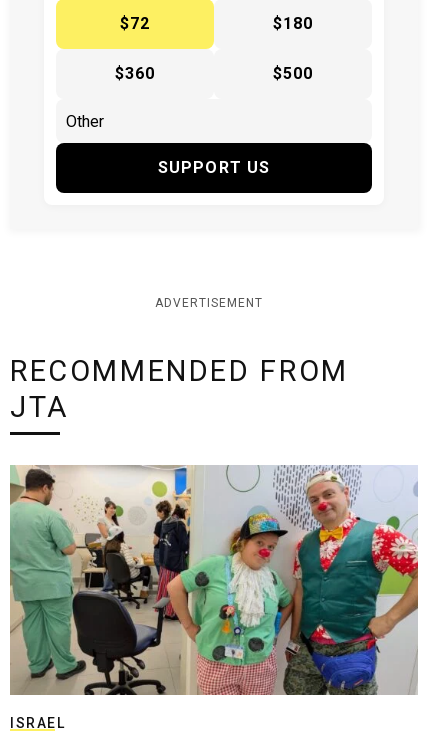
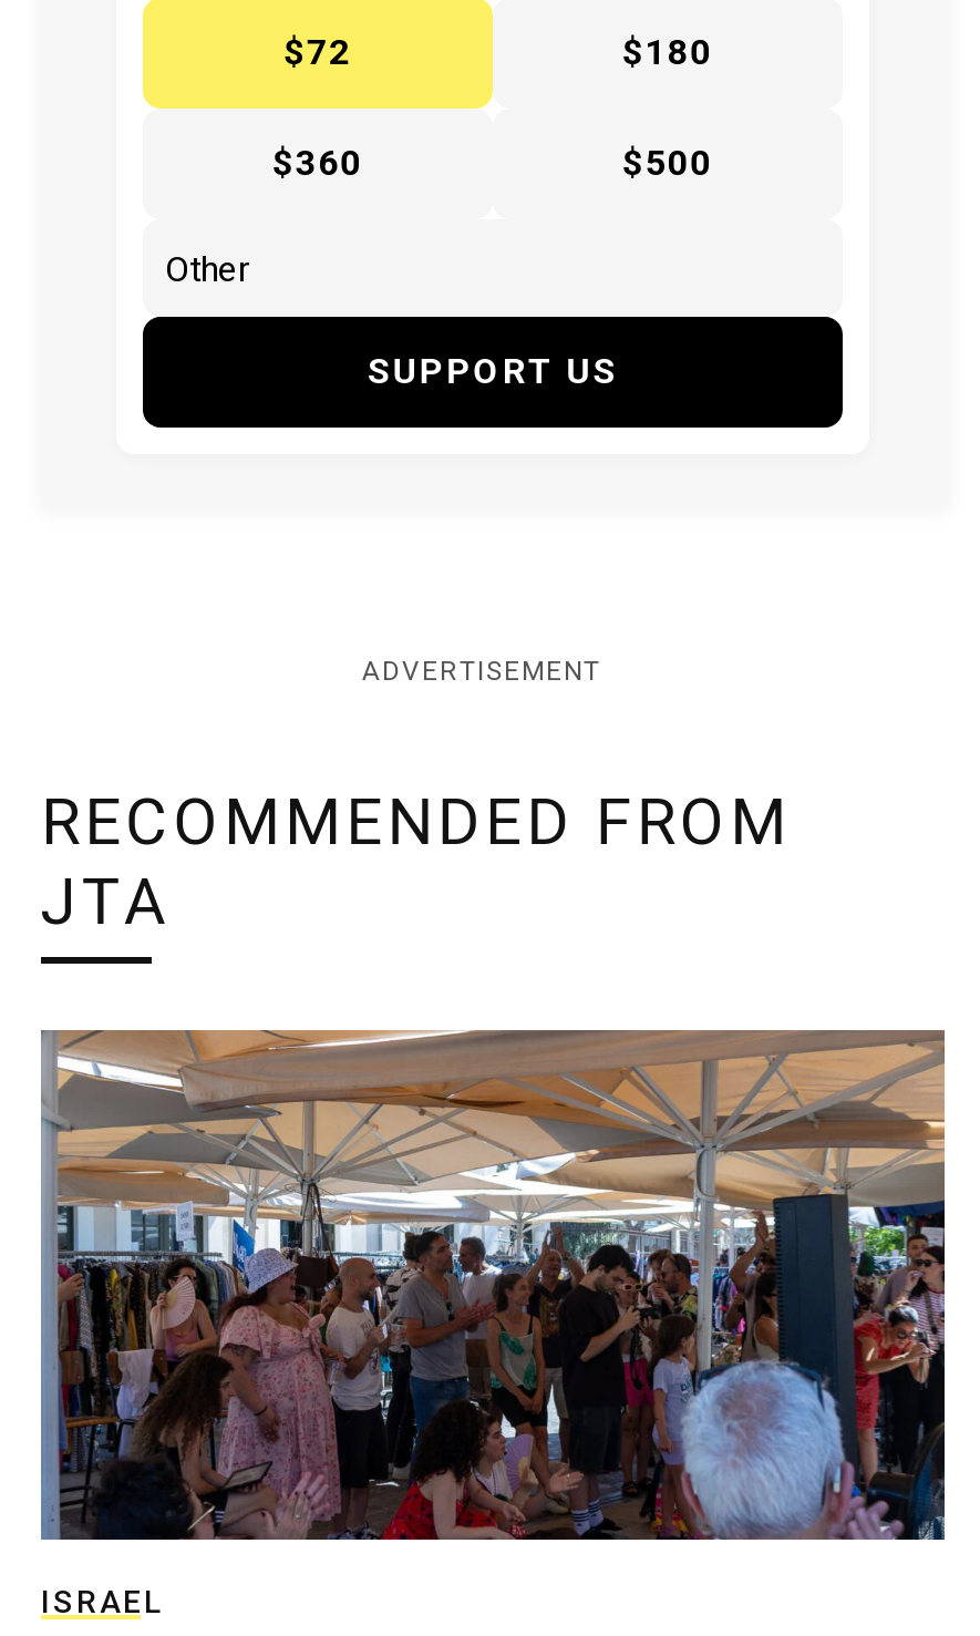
[10,465,419,696] [image] -> [41,1028,947,1542] [image]

